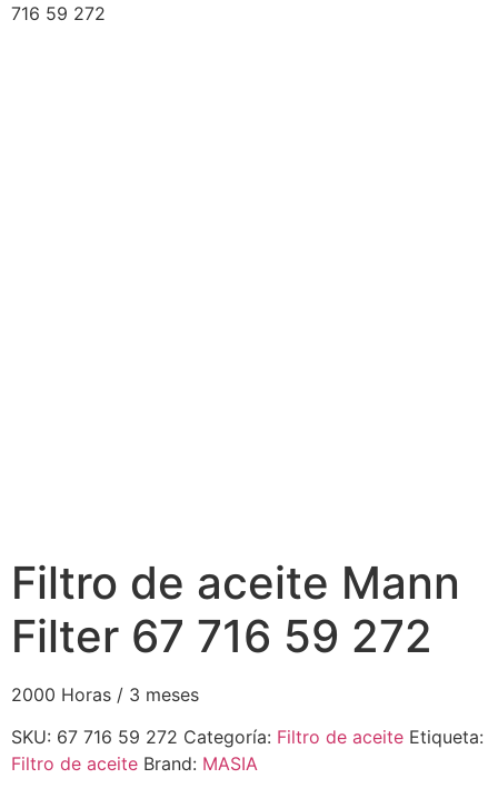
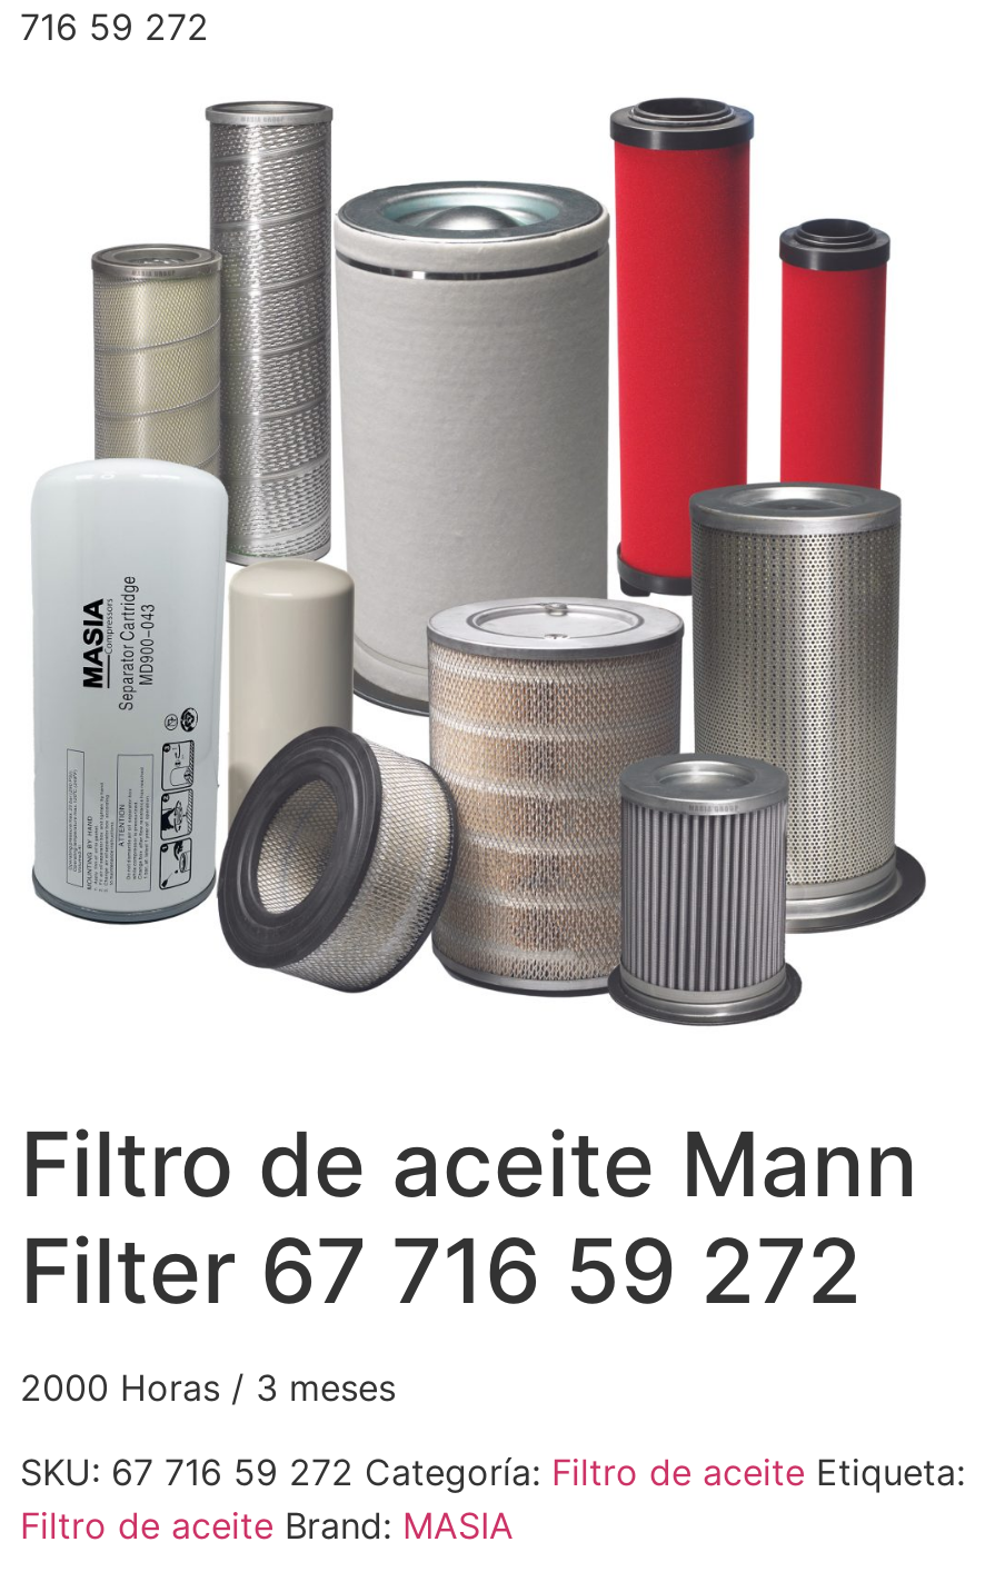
none -> [29,96,927,1029] [image]

